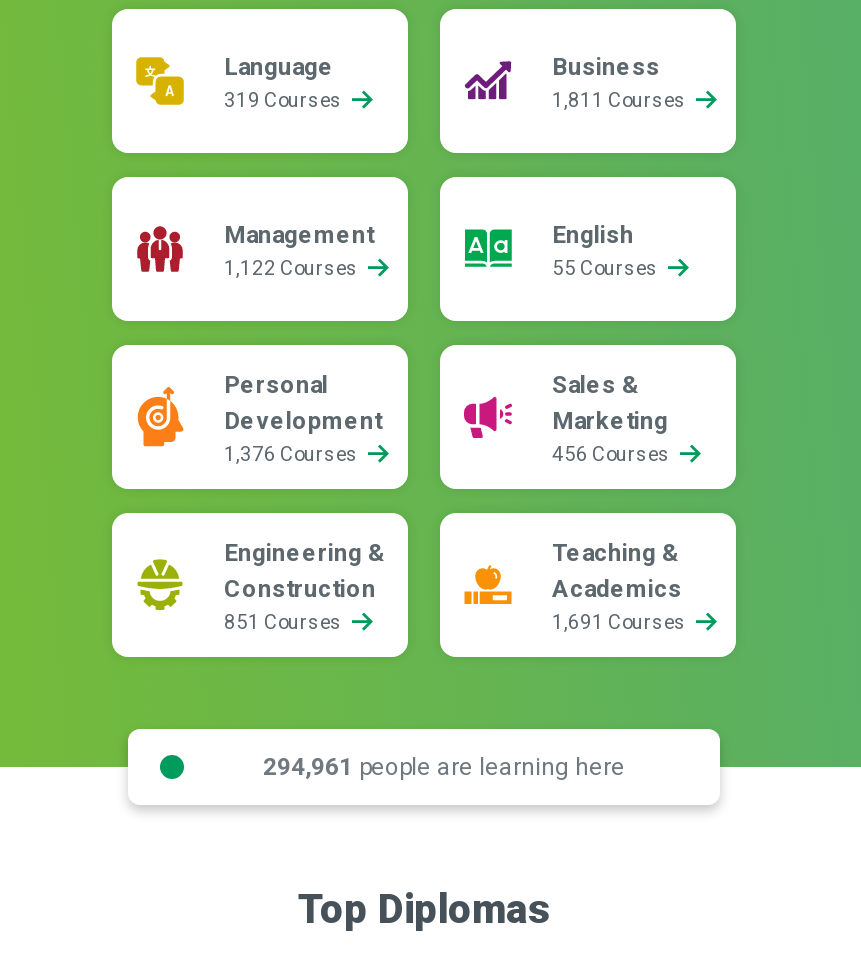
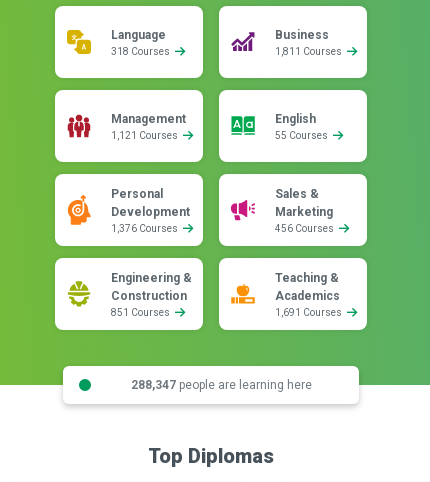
[224,89,346,111] 319 Courses -> [111,46,172,57] 318 Courses
[224,257,362,279] 1,122 Courses -> [111,130,180,141] 1,121 Courses
[263,752,625,780] 294,961 people are learning here -> [130,377,311,391] 288,347 people are learning here

